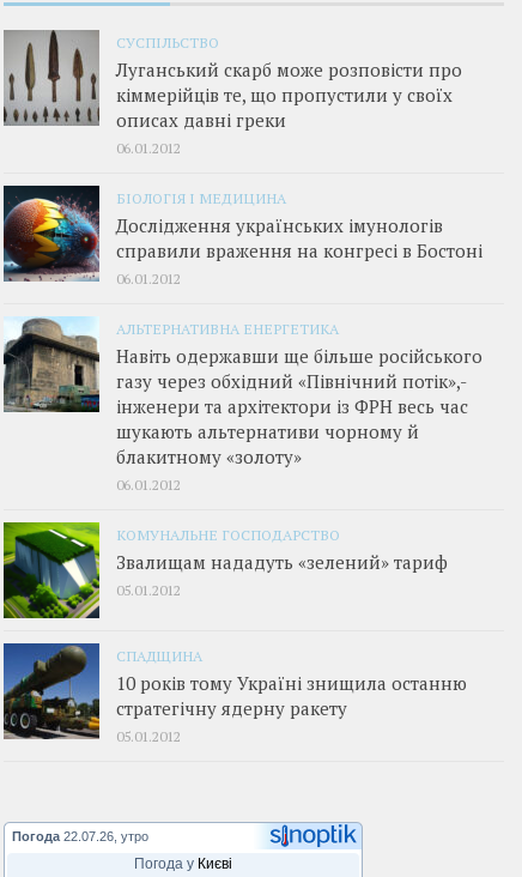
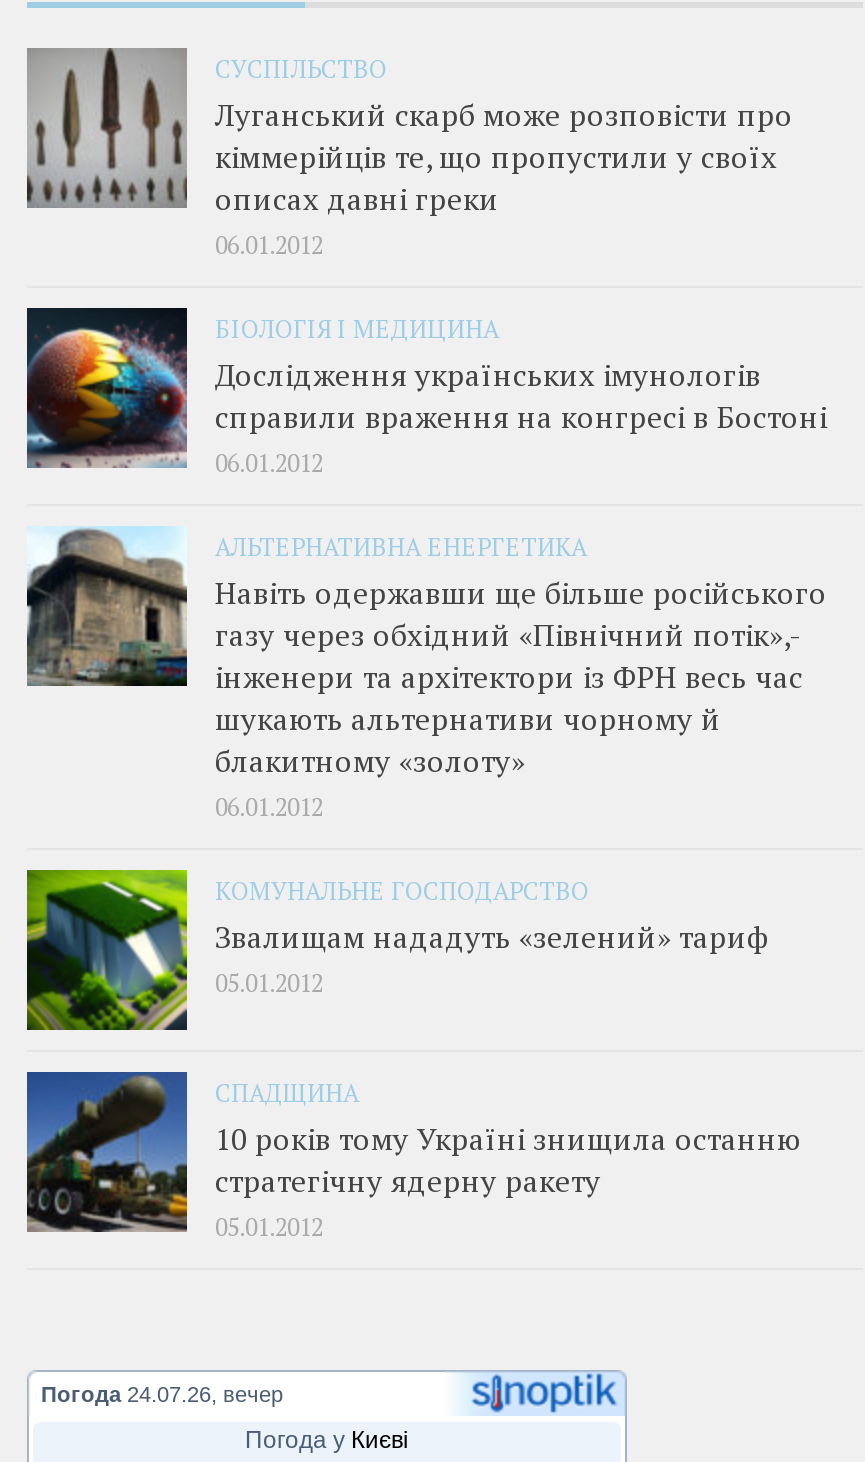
[12,829,148,844] Погода 22.07.26, утро -> [41,1382,283,1406] Погода 24.07.26, вечер

